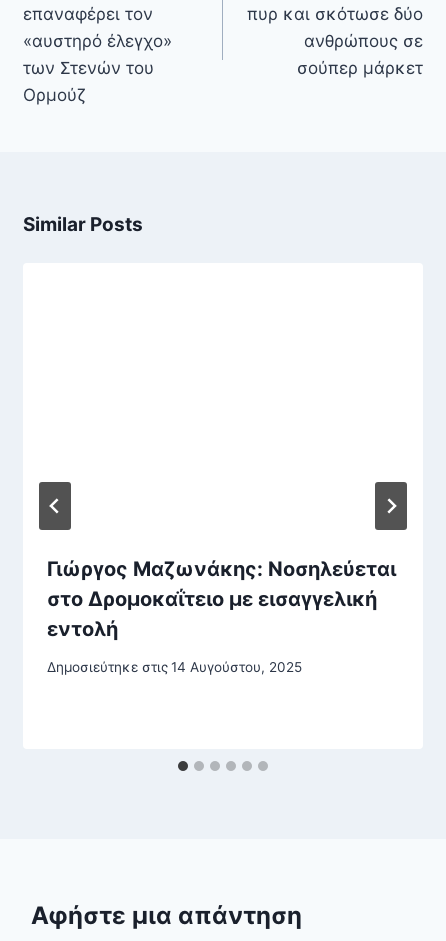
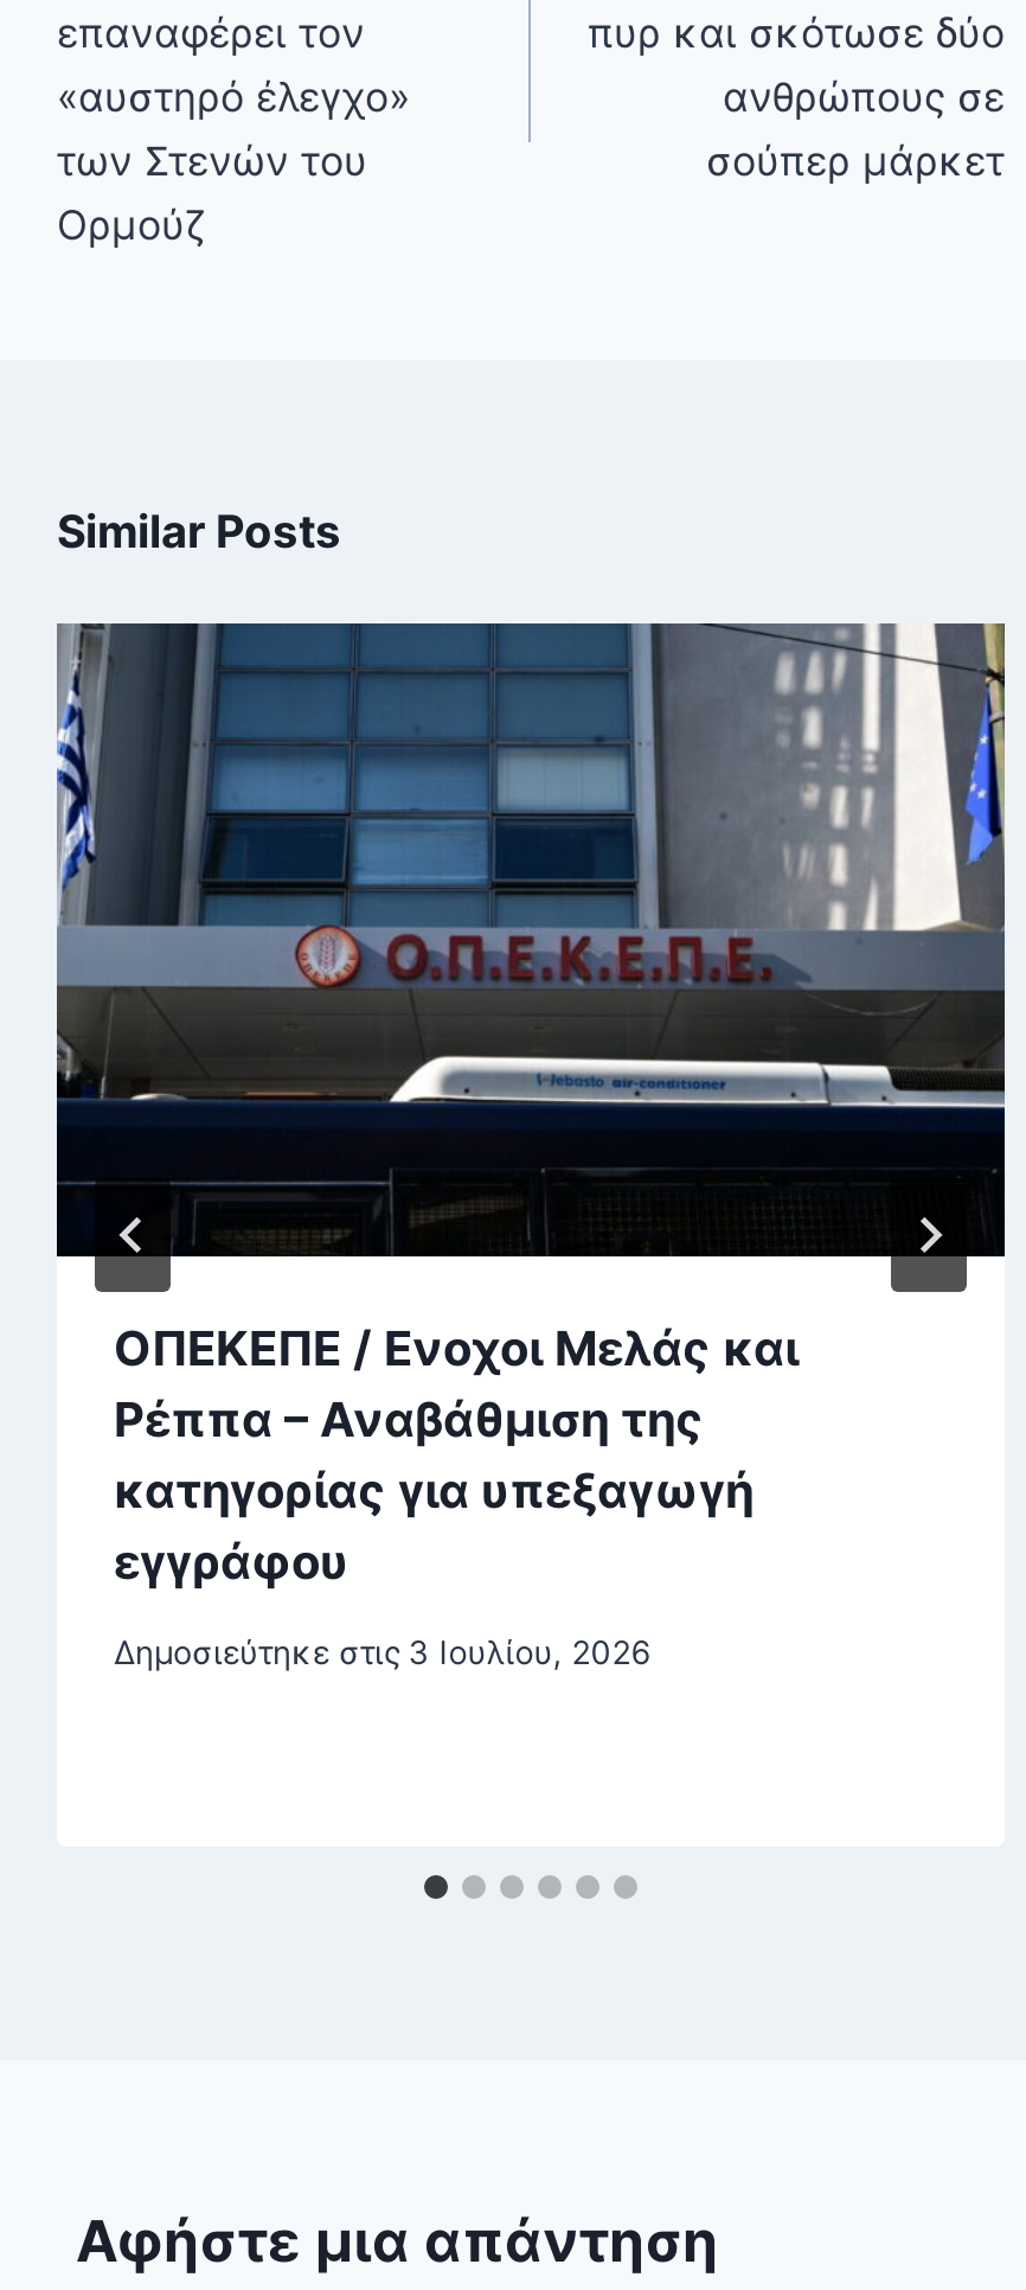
none -> [54,621,1007,1294] [image]
[47,557,396,641] Γιώργος Μαζωνάκης: Νοσηλεύεται | στο Δρομοκαΐτειο με εισαγγελική | εντολή -> [114,1320,799,1590] ΟΠΕΚΕΠΕ / Ενοχοι Μελάς και | Ρέππα – Αναβάθμιση της | κατηγορίας για υπεξαγωγή | εγγράφου
[47,659,302,675] Δημοσιεύτηκε στις 14 Αυγούστου, 2025 -> [114,1634,650,1672] Δημοσιεύτηκε στις 3 Ιουλίου, 2026

